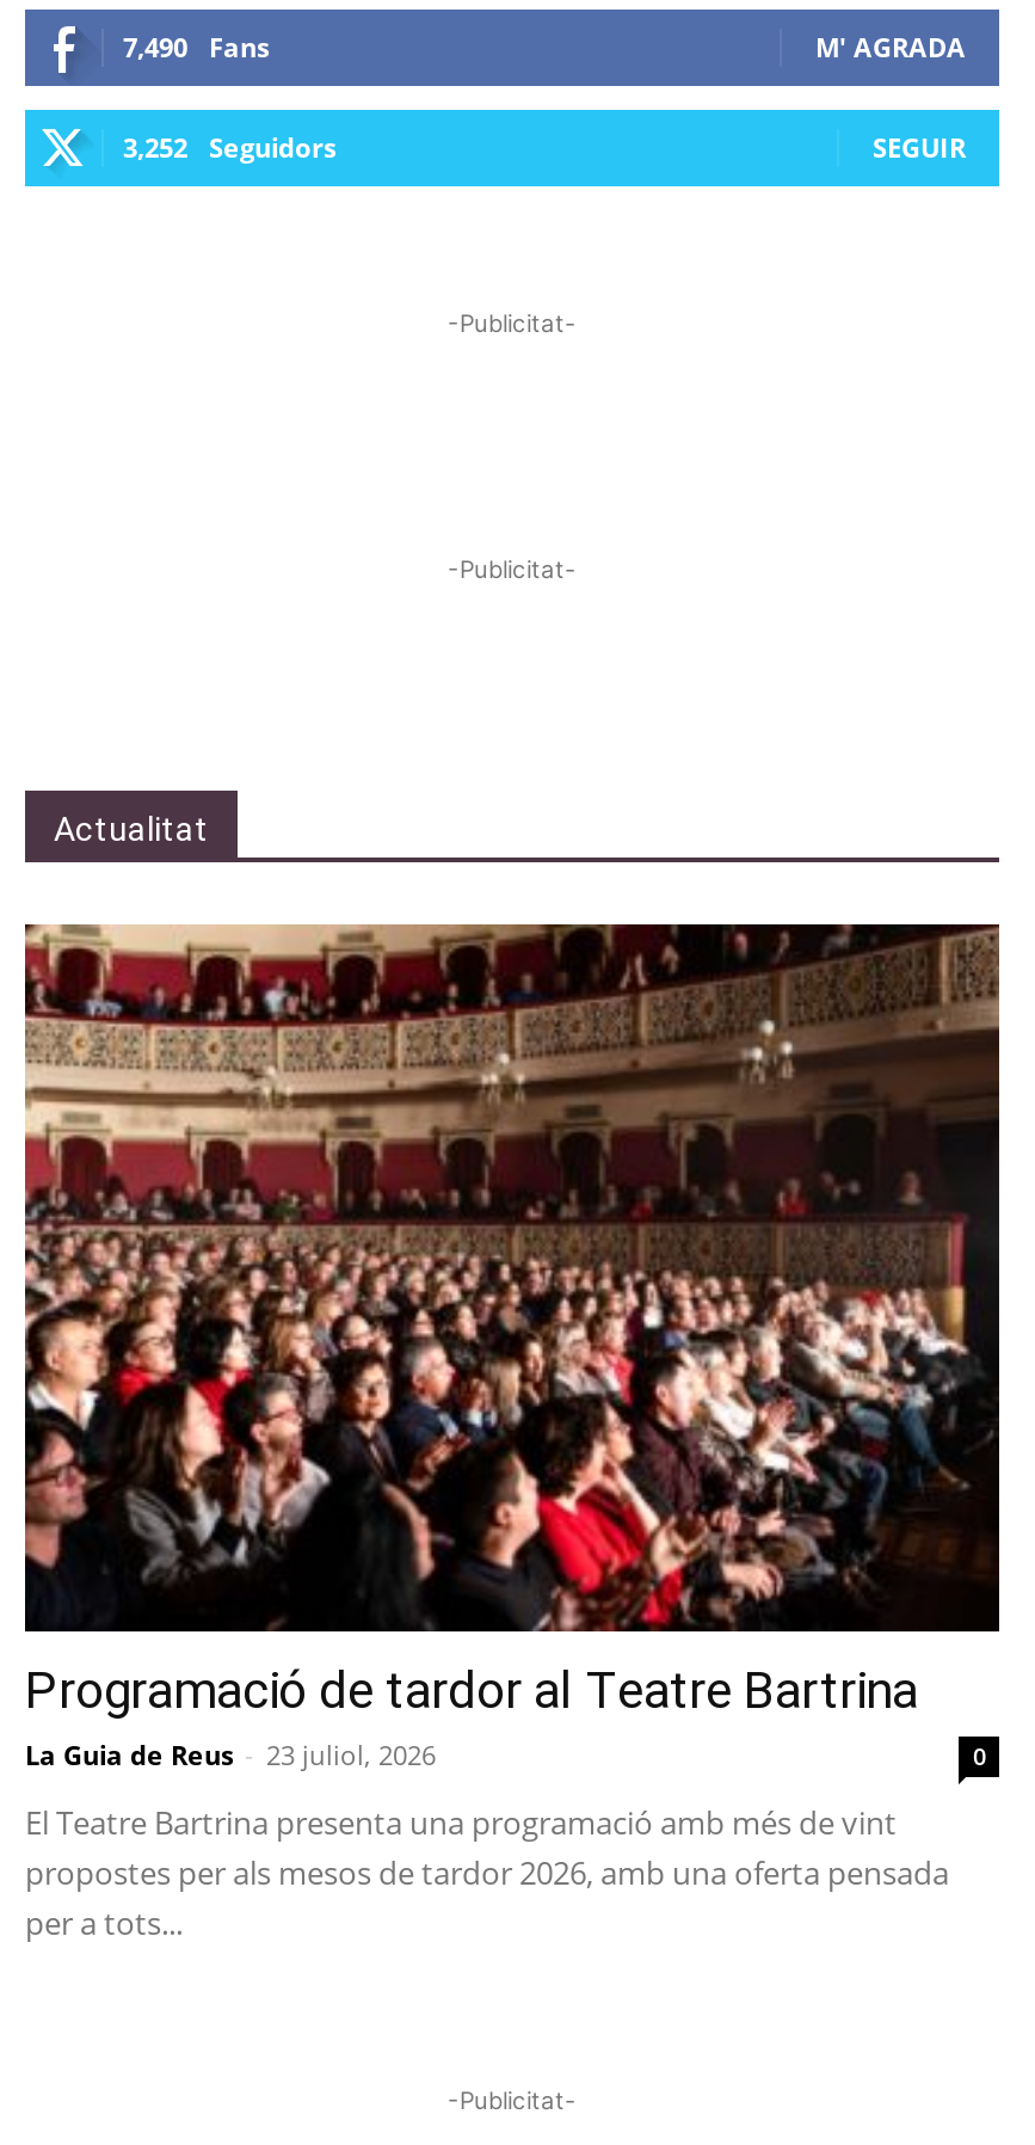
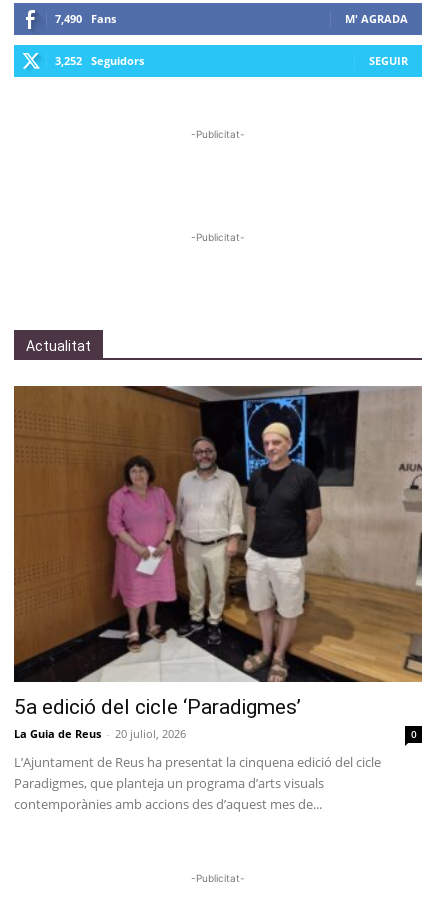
[23,924,1002,1772] [image] | Programació de tardor al Teatre Bartrina | La Guia de Reus - 23 juliol, 2026 -> [13,385,423,741] [image] | 5a edició del cicle ‘Paradigmes’ | La Guia de Reus - 20 juliol, 2026
[25,1801,949,1944] El Teatre Bartrina presenta una programació amb més de vint | propostes per als mesos de tardor 2026, amb una oferta pensada | per a tots... -> [14,753,381,813] L’Ajuntament de Reus ha presentat la cinquena edició del cicle | Paradigmes, que planteja un programa d’arts visuals | contemporànies amb accions des d’aquest mes de...

